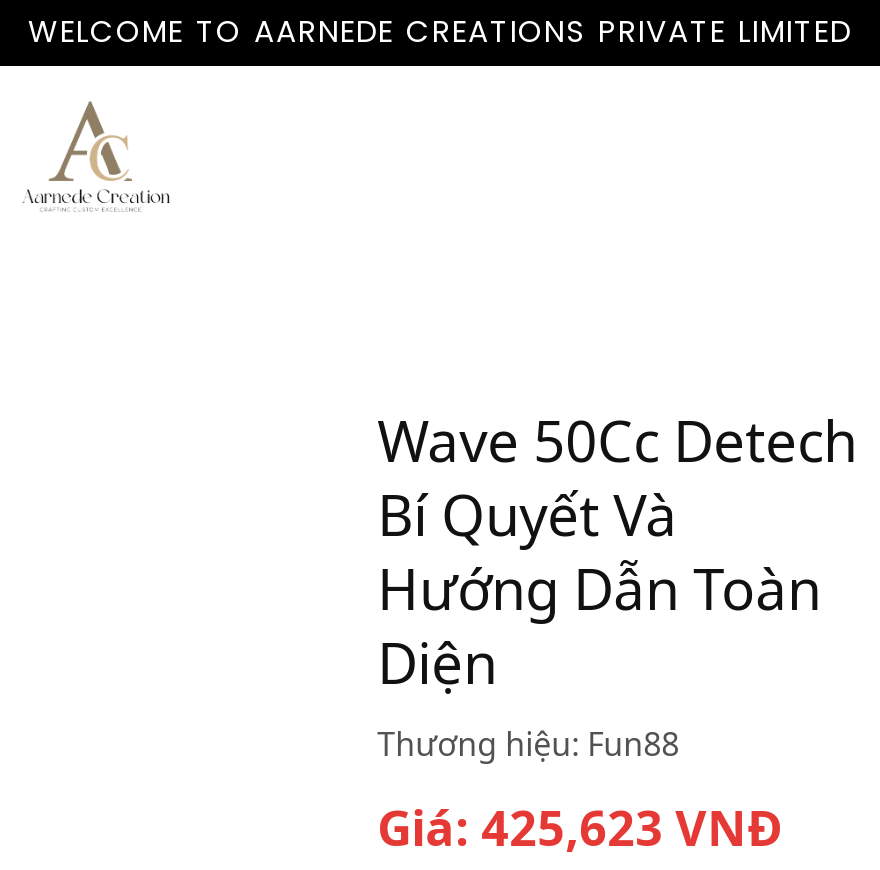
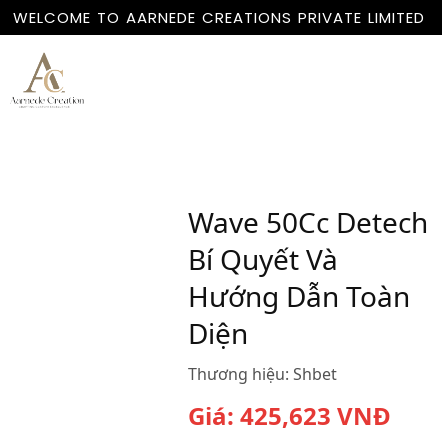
[377,722,679,766] Thương hiệu: Fun88 -> [188,363,337,385] Thương hiệu: Shbet

